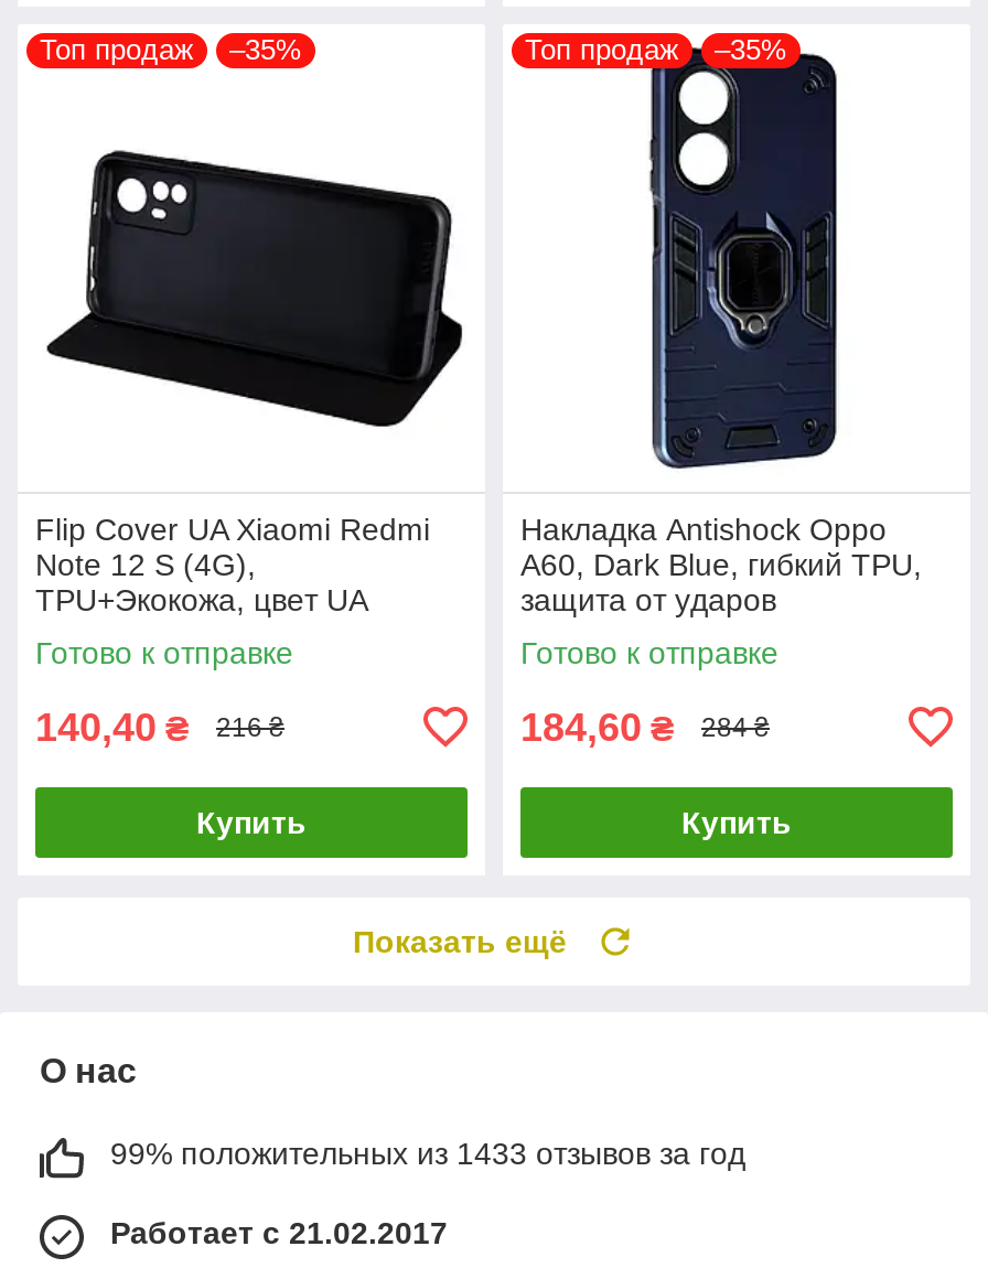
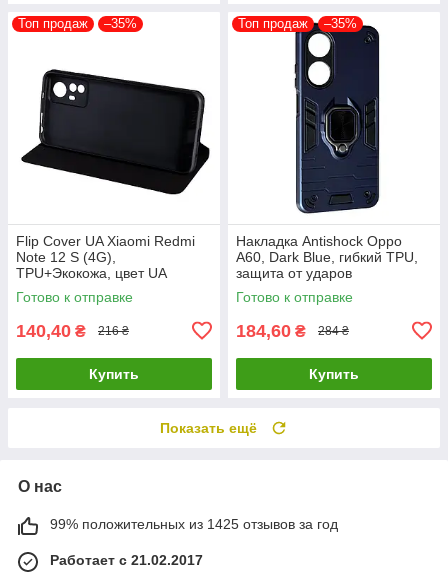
[110,1135,745,1171] 99% положительных из 1433 отзывов за год -> [50,516,338,532] 99% положительных из 1425 отзывов за год

